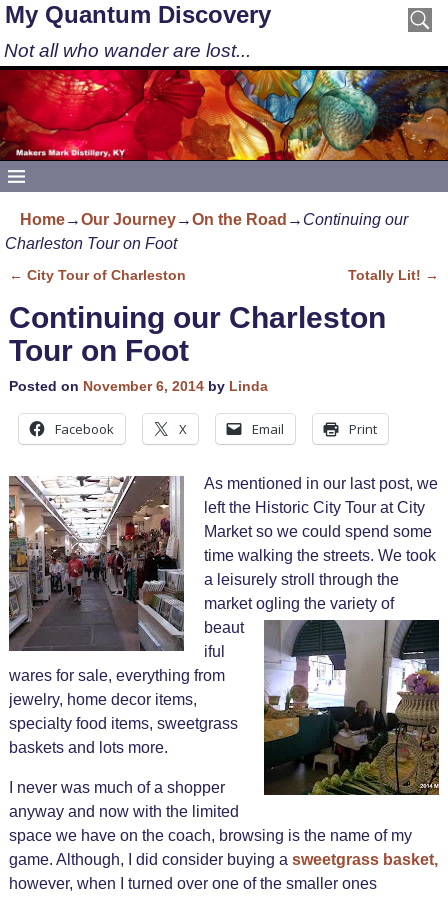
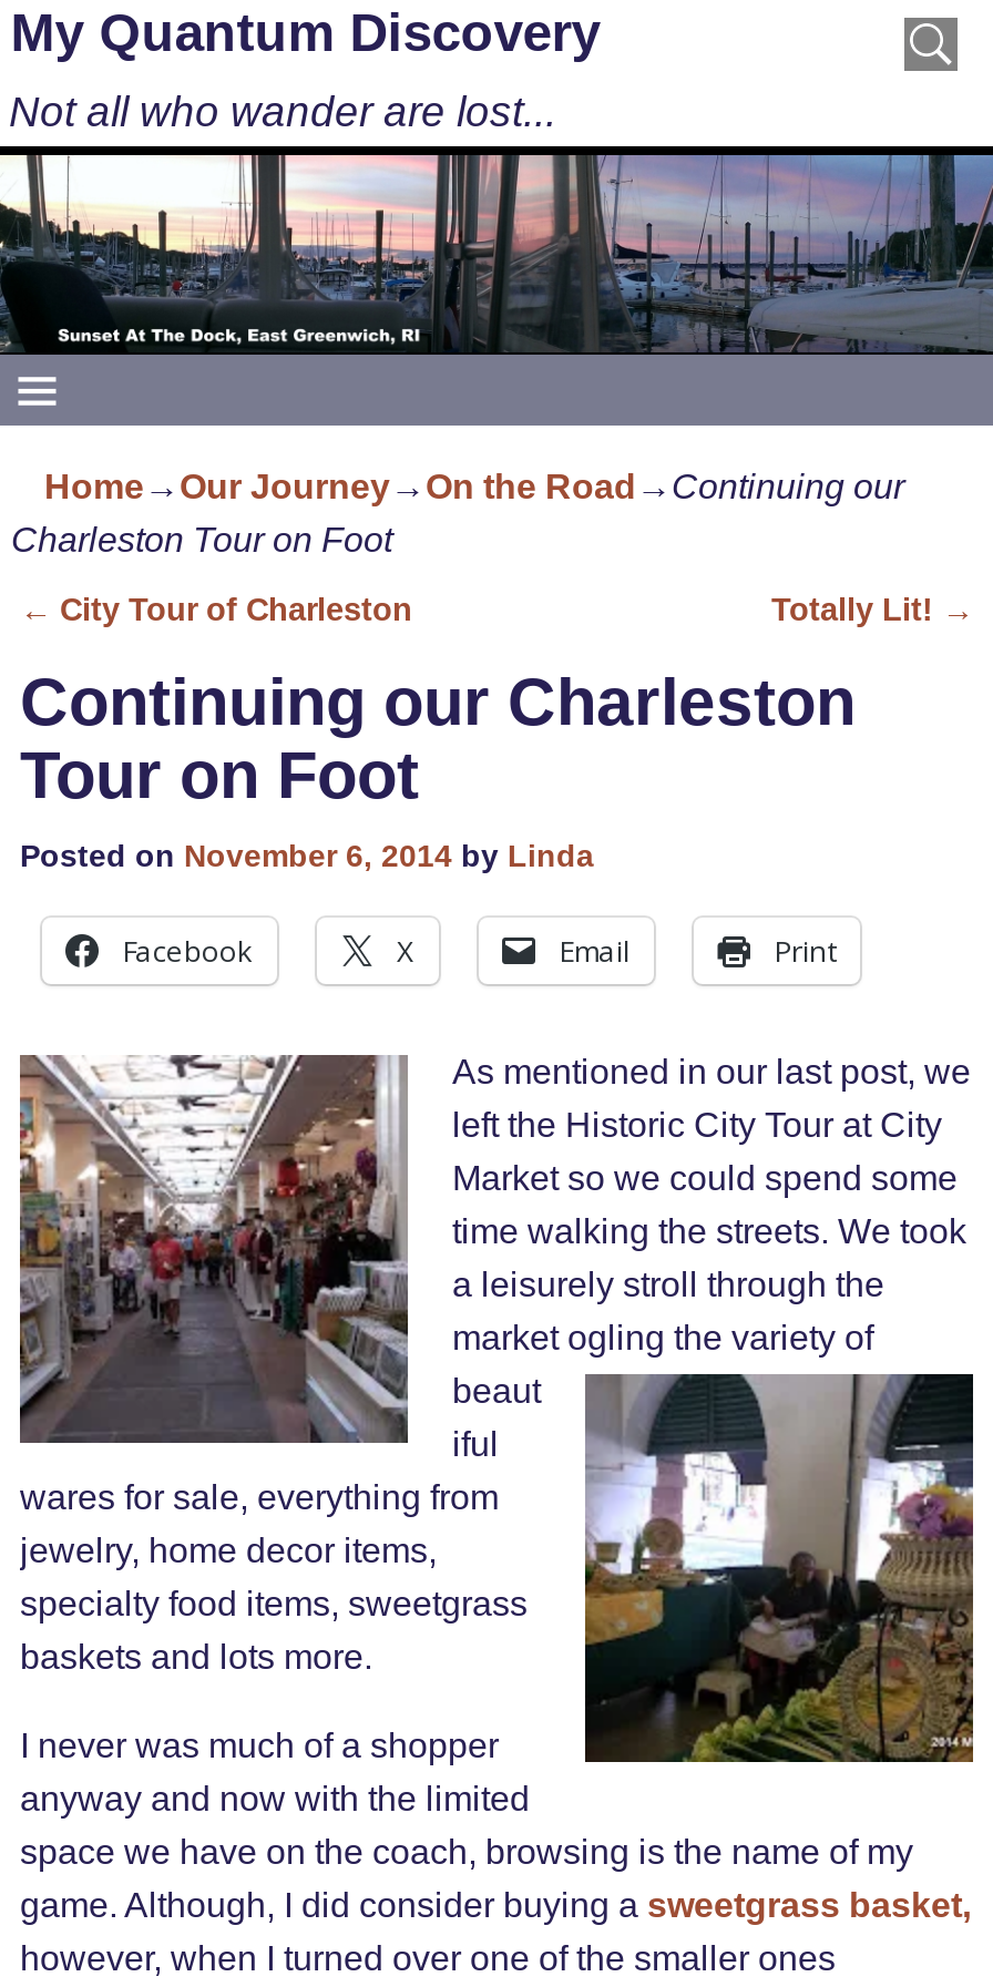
[3,69,445,161] [image] -> [7,153,986,355] [image]

